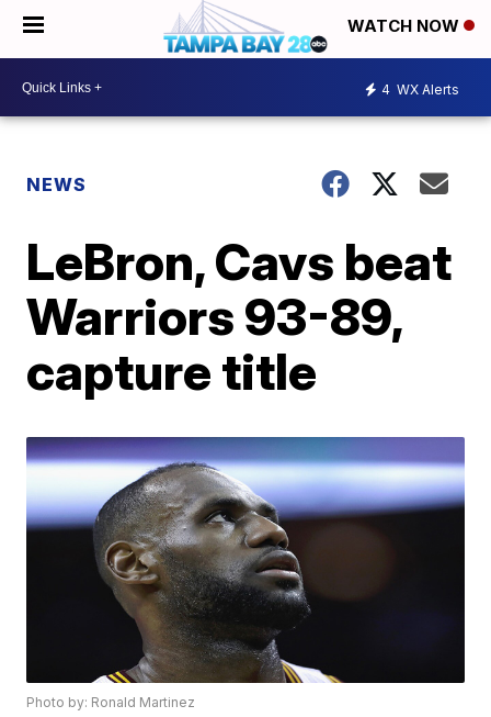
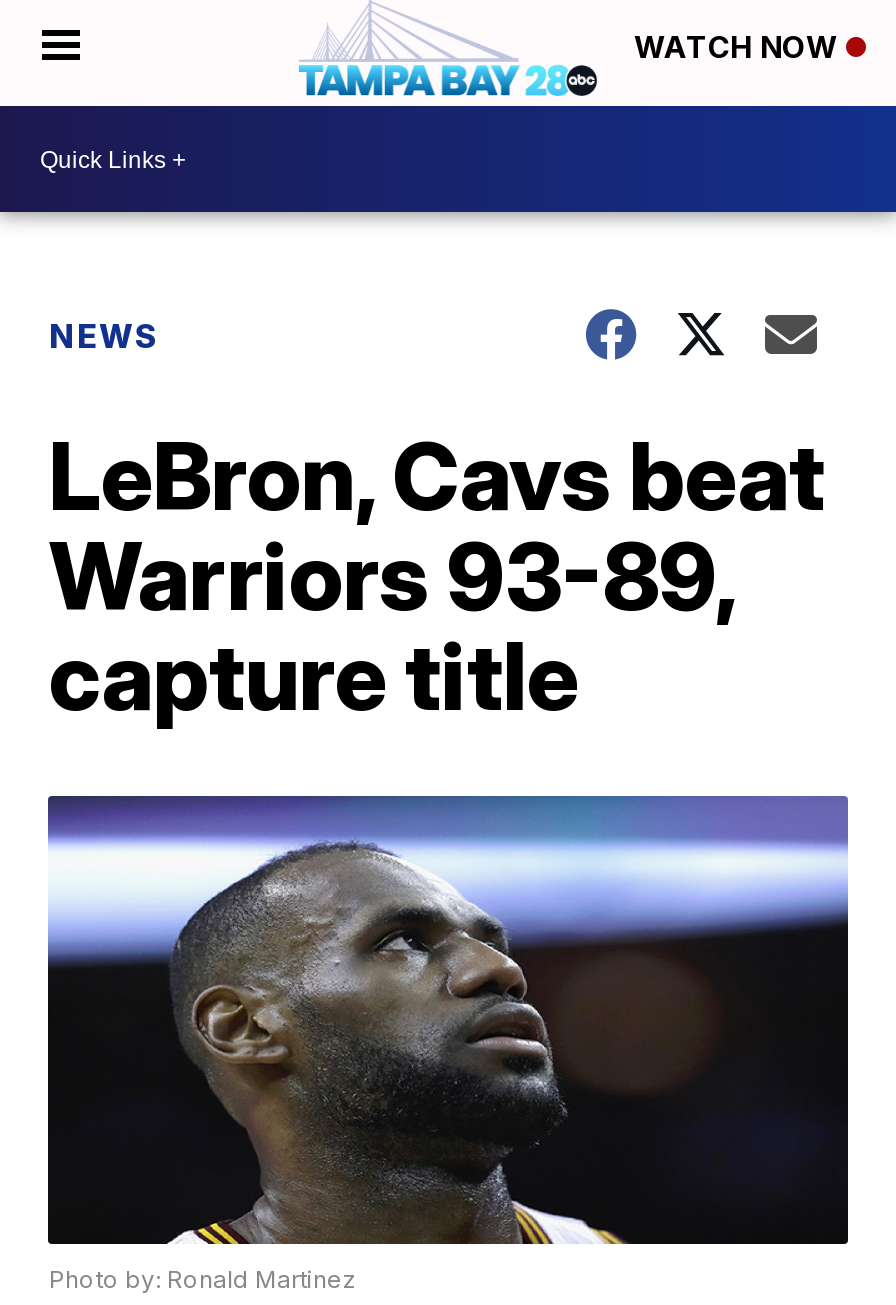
[381,81,459,97] 4 WX Alerts -> none

